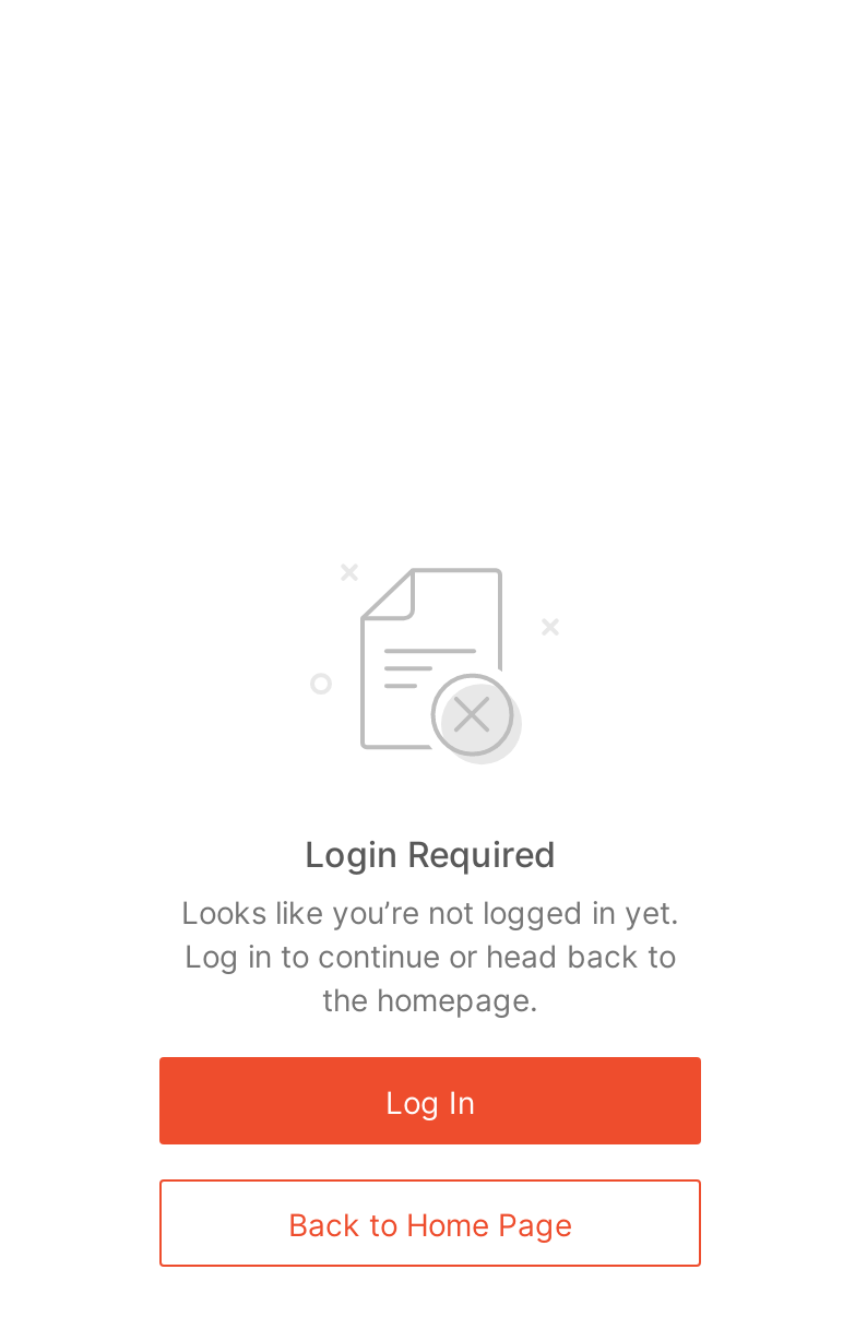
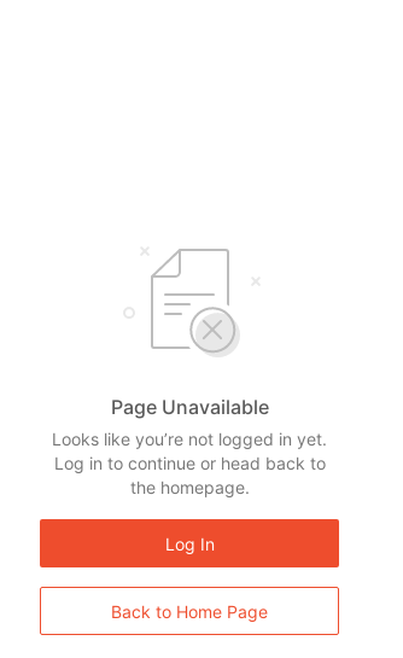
[305,832,556,876] Login Required -> [110,395,268,419] Page Unavailable

